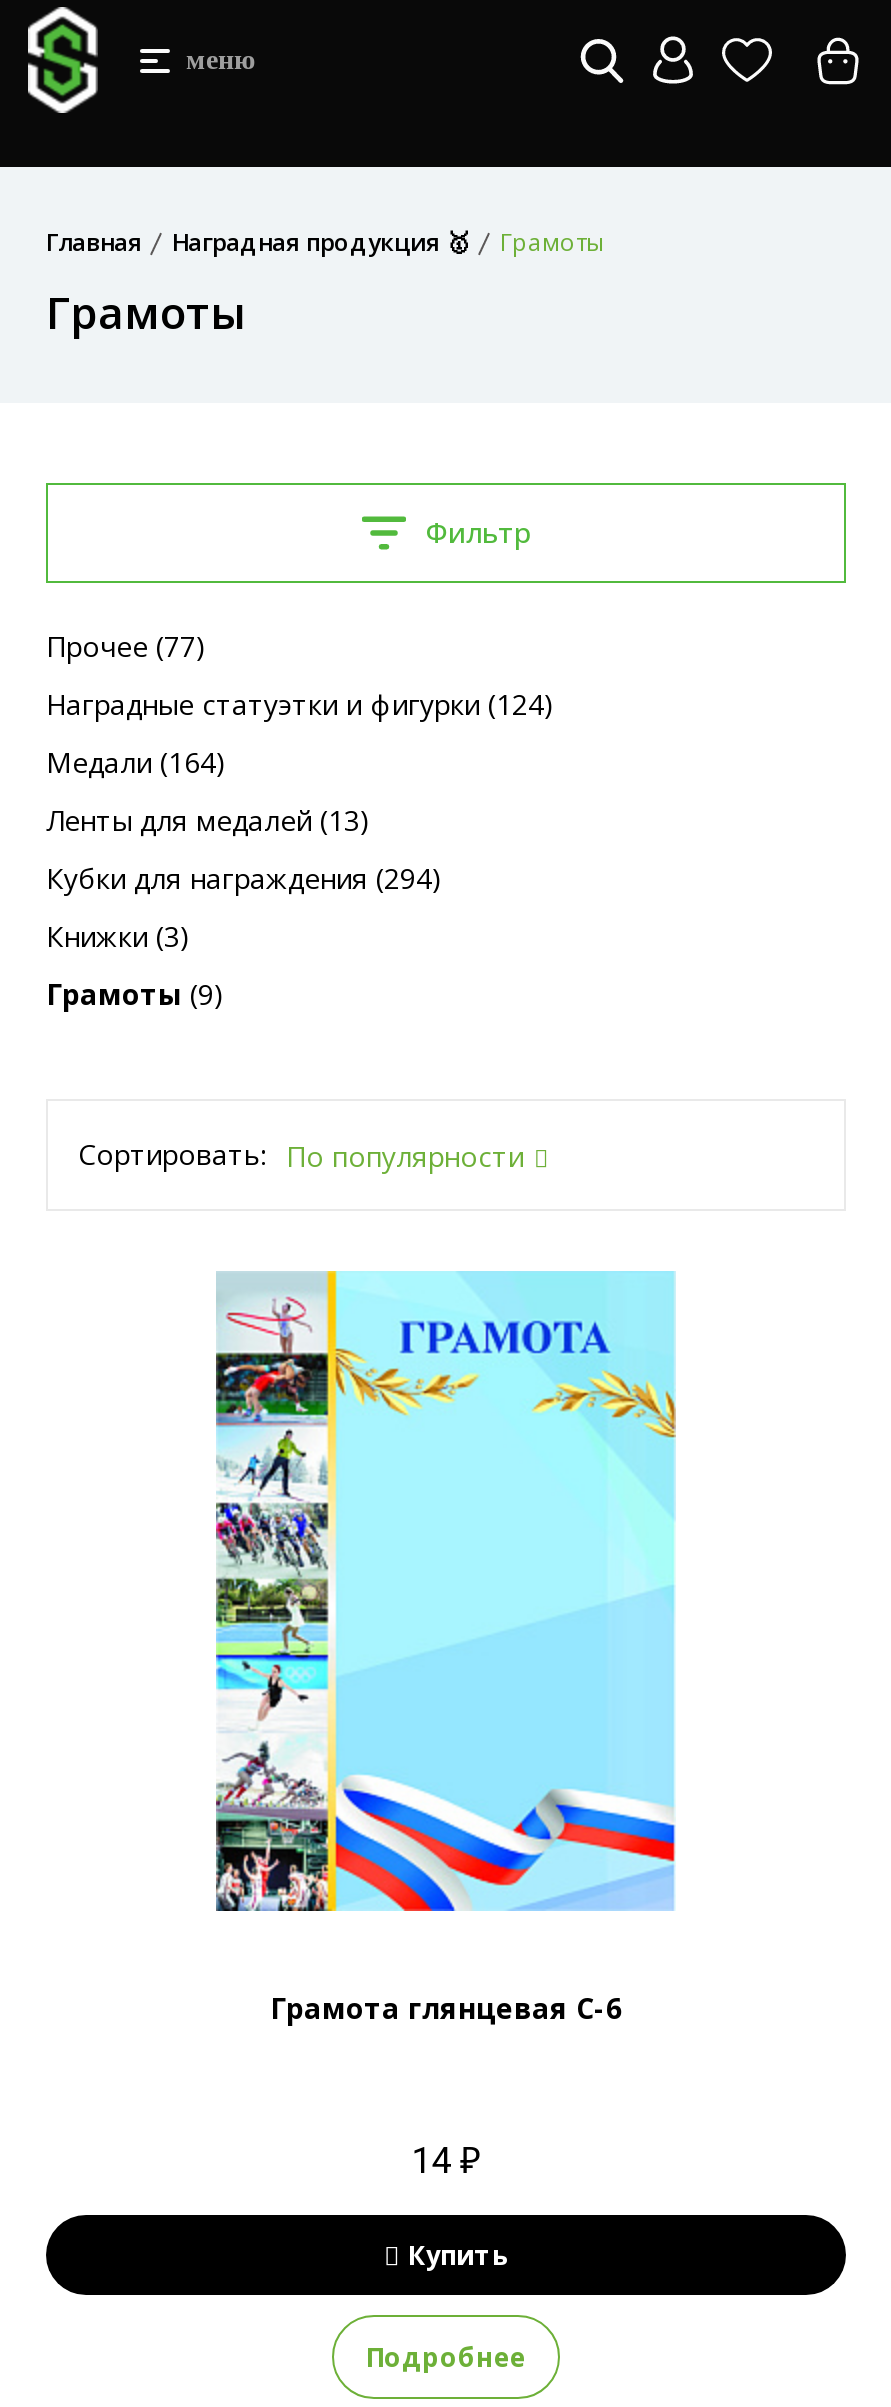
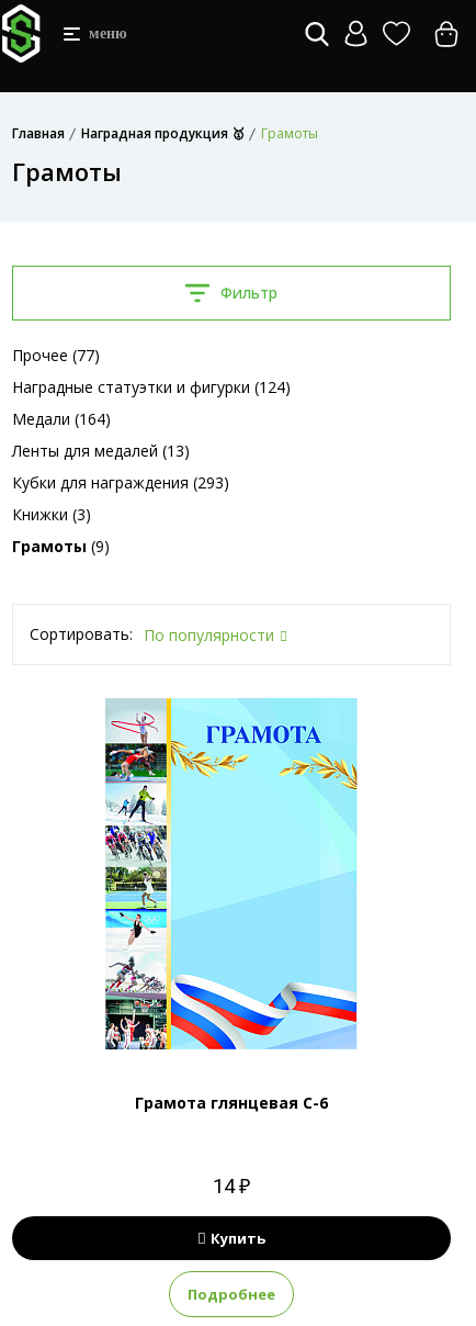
[46,859,442,897] Кубки для награждения (294) -> [12,472,229,493] Кубки для награждения (293)

